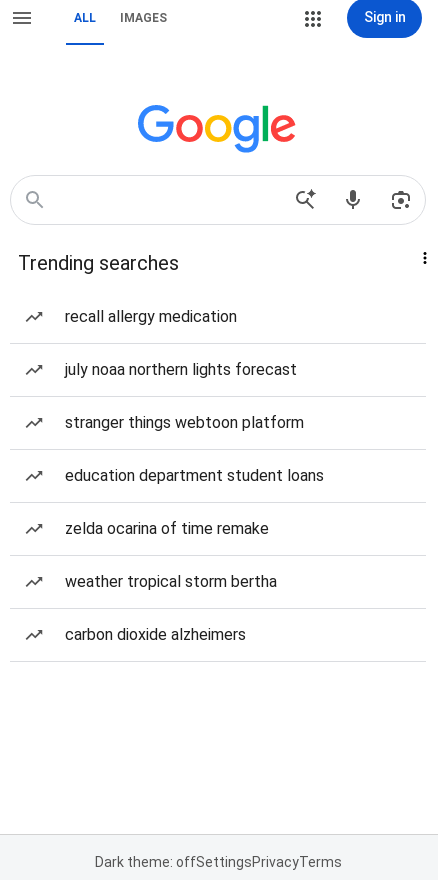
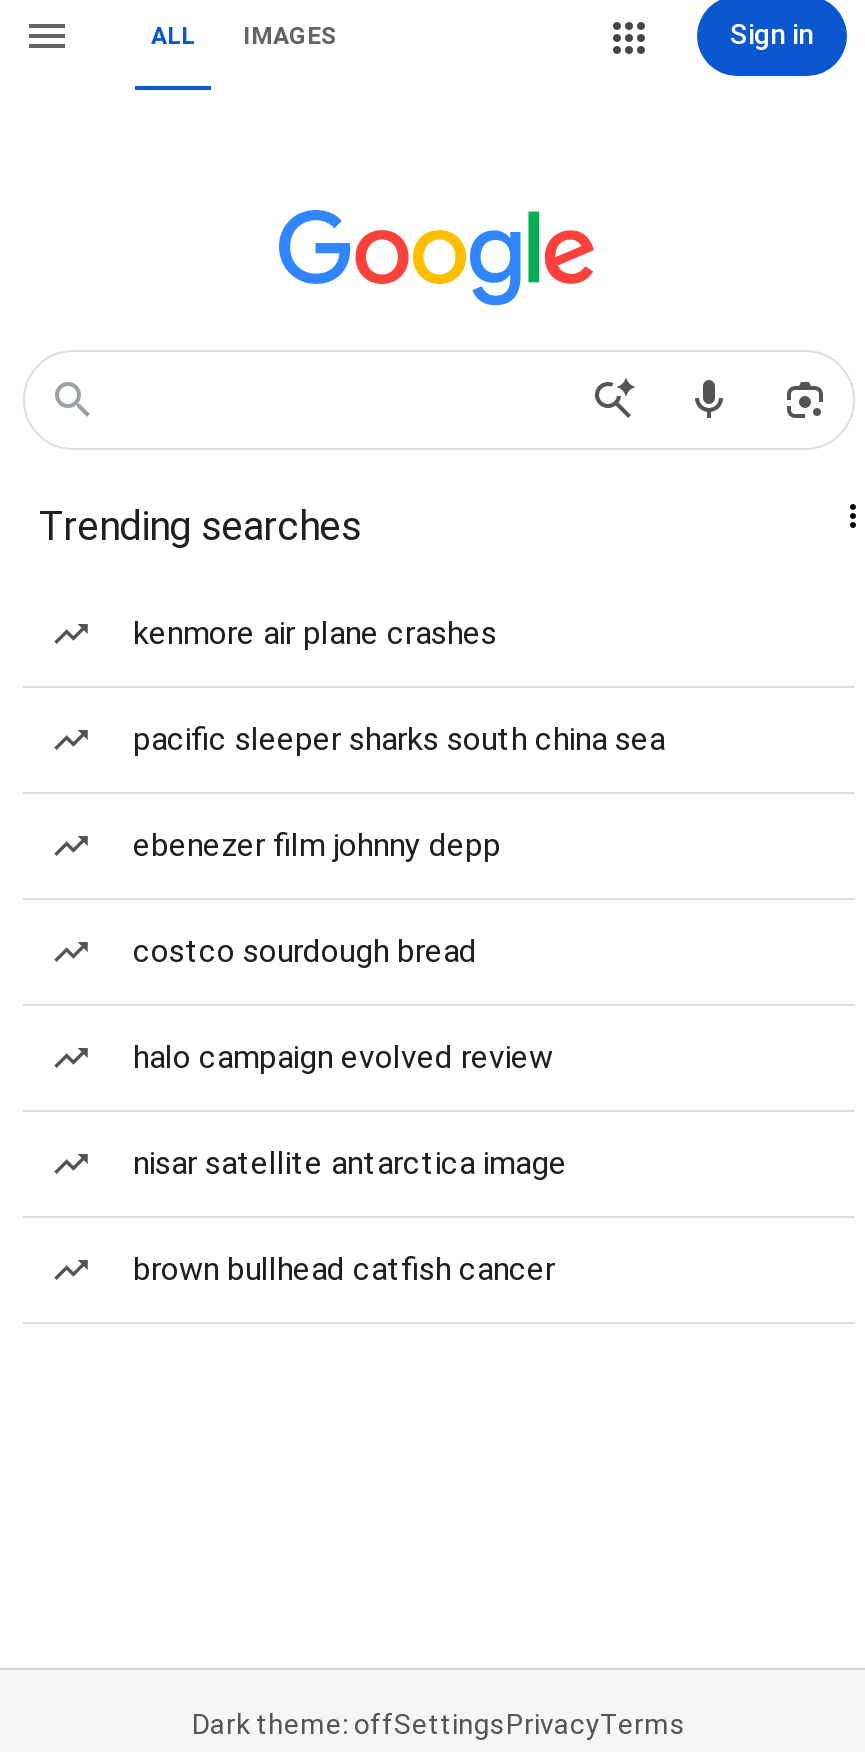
[65,307,237,326] recall allergy medication -> [133,614,497,652] kenmore air plane crashes
[65,360,297,379] july noaa northern lights forecast -> [133,720,665,758] pacific sleeper sharks south china sea
[65,413,304,432] stranger things webtoon platform -> [133,826,501,864] ebenezer film johnny depp
[65,466,324,485] education department student loans -> [133,932,477,970] costco sourdough bread
[65,519,269,538] zelda ocarina of time remake -> [133,1038,553,1076] halo campaign evolved review
[65,572,277,591] weather tropical storm bertha -> [133,1144,567,1182] nisar satellite antarctica image
[65,625,246,644] carbon dioxide alzheimers -> [133,1250,555,1288] brown bullhead catfish cancer

